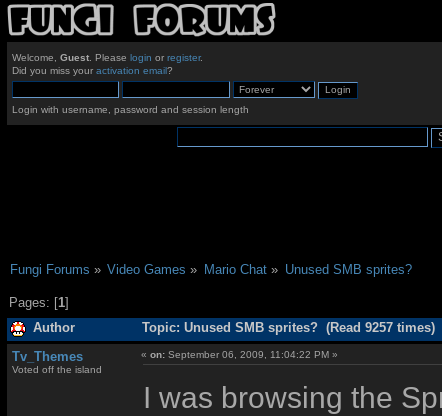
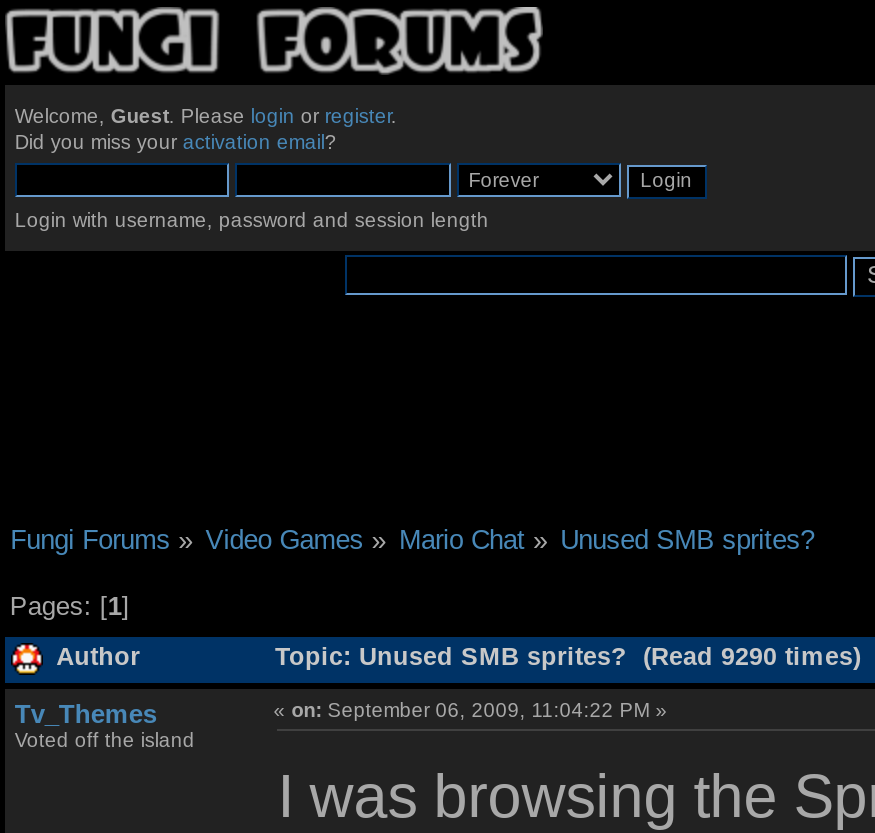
[138,321,435,335] Topic: Unused SMB sprites? (Read 9257 times) -> [267,644,861,672] Topic: Unused SMB sprites? (Read 9290 times)

